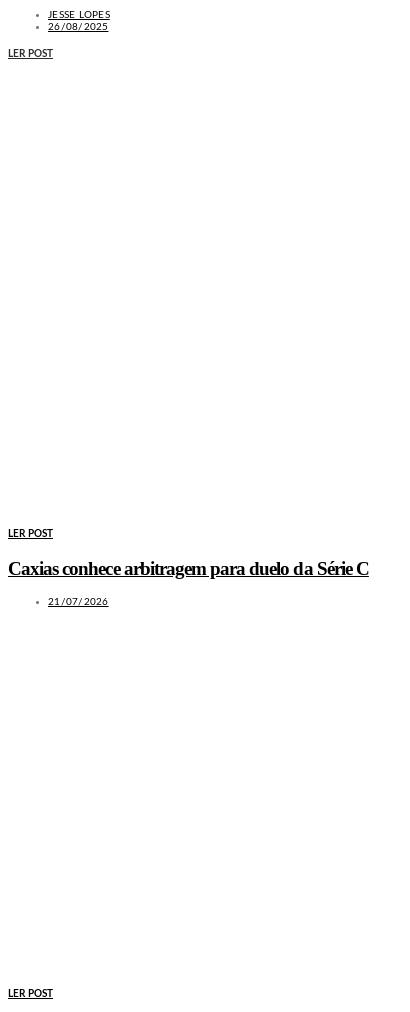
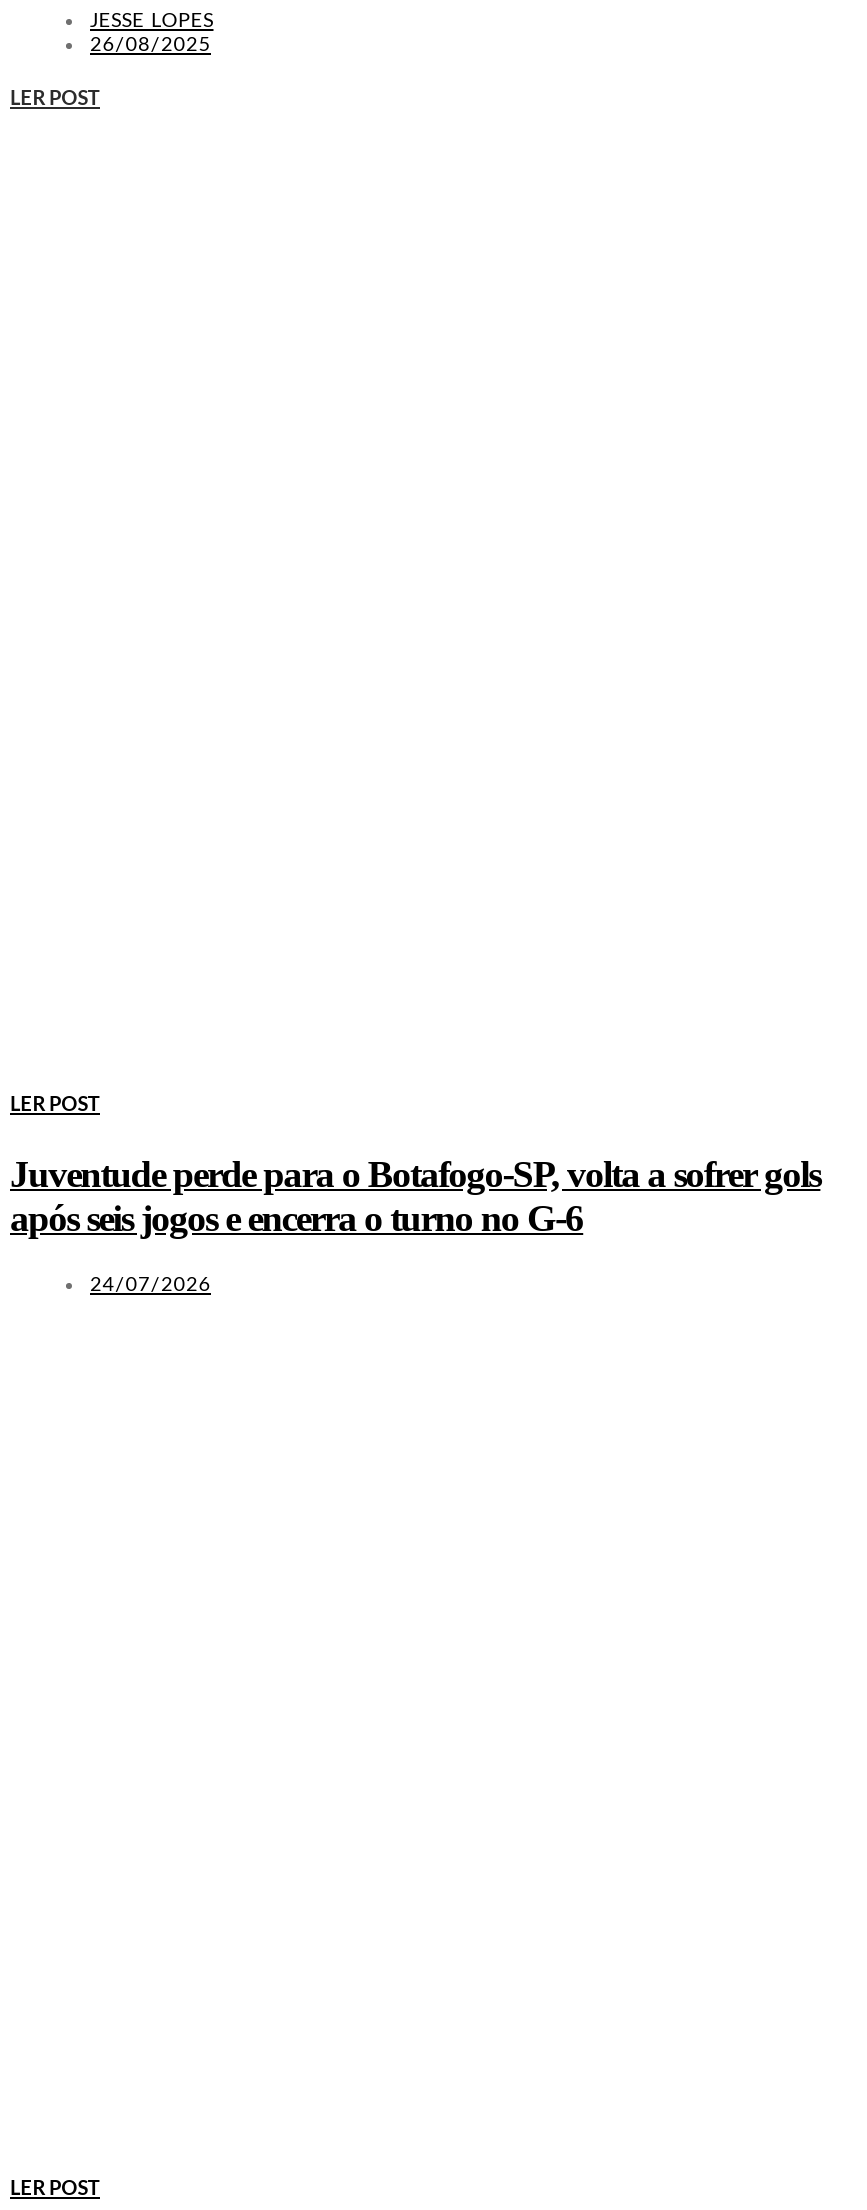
[8,558,369,579] Caxias conhece arbitragem para duelo da Série C -> [10,1153,820,1239] Juventude perde para o Botafogo-SP, volta a sofrer gols | após seis jogos e encerra o turno no G-6
[48,597,108,607] 21/07/2026 -> [90,1275,211,1295] 24/07/2026

